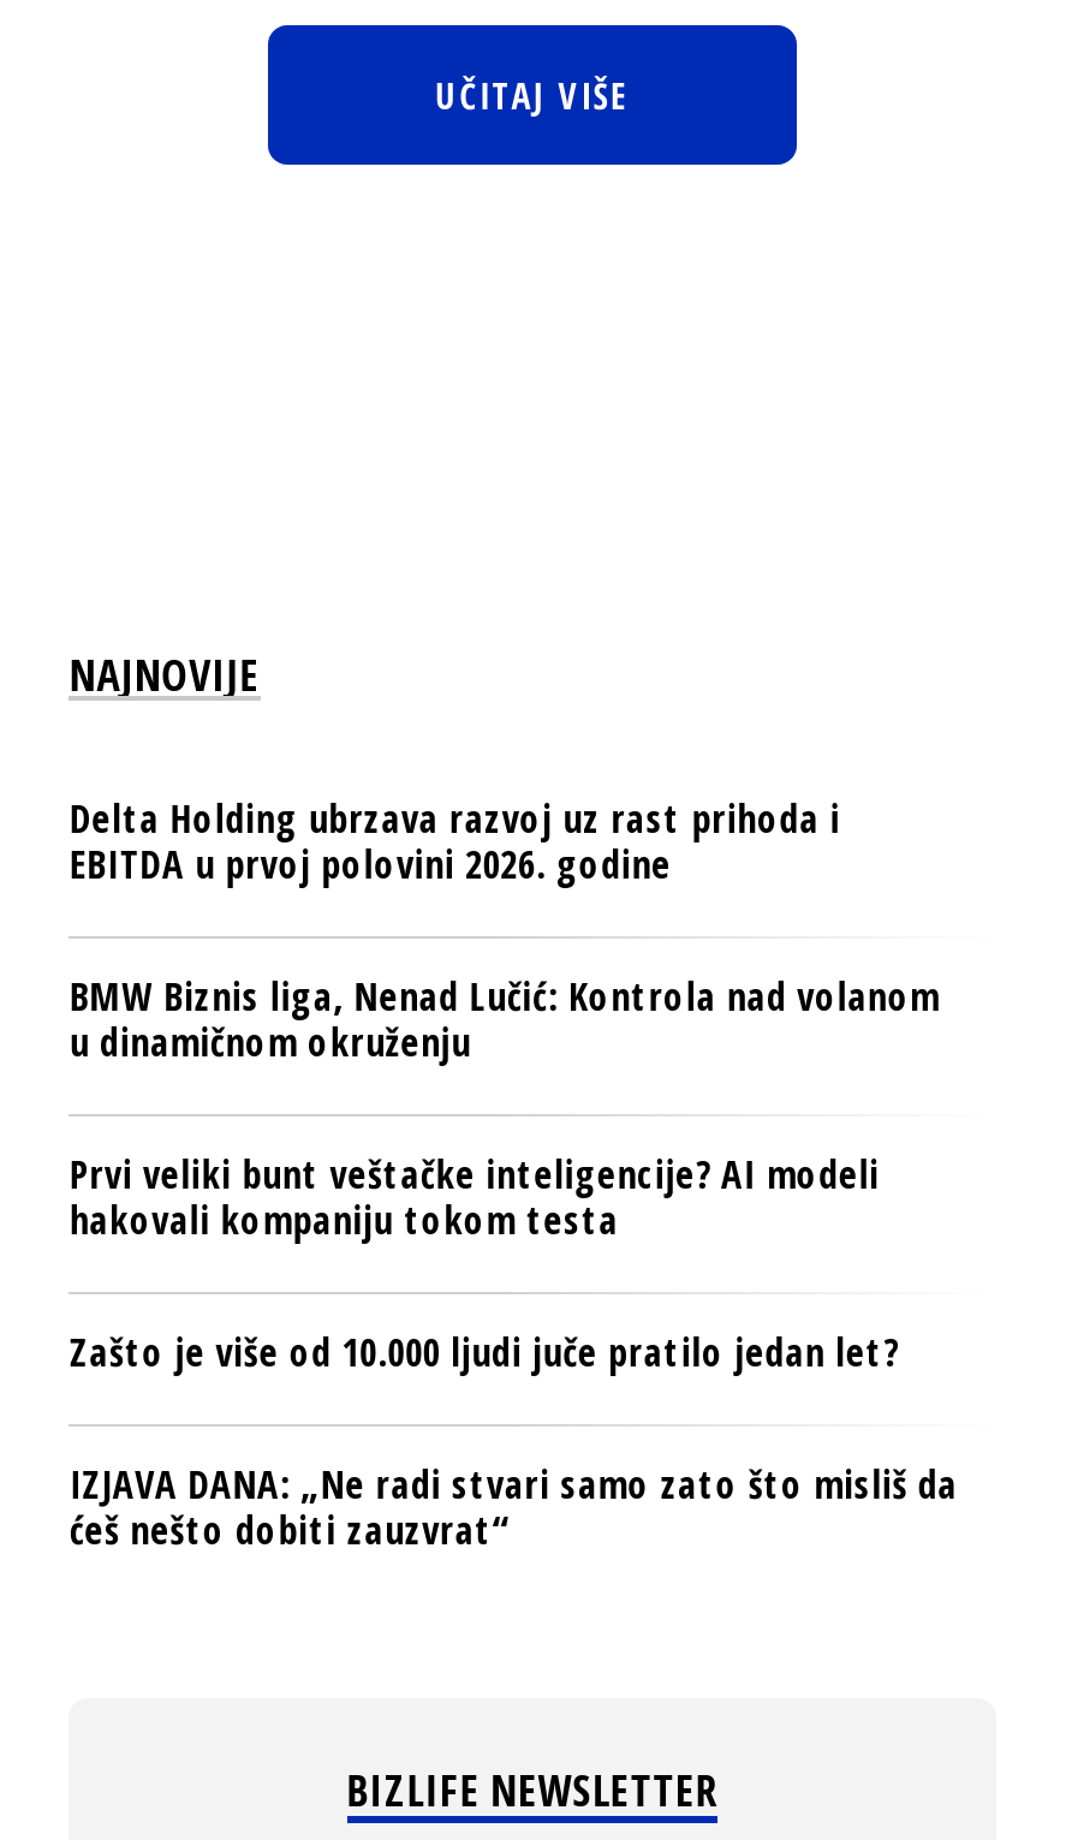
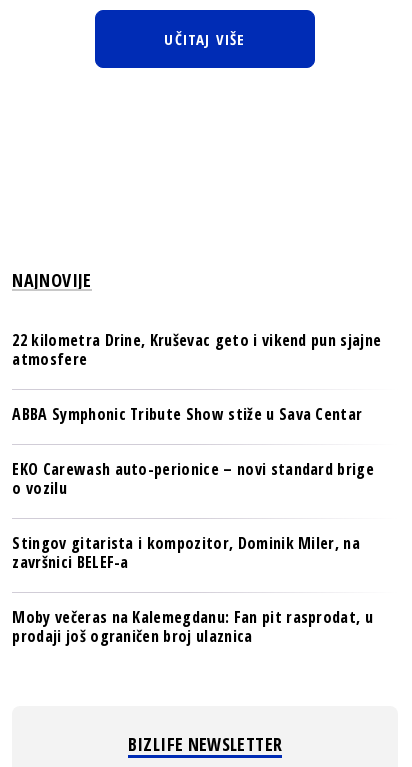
[69,792,840,890] Delta Holding ubrzava razvoj uz rast prihoda i | EBITDA u prvoj polovini 2026. godine -> [12,329,381,370] 22 kilometra Drine, Kruševac geto i vikend pun sjajne | atmosfere
[69,970,940,1068] BMW Biznis liga, Nenad Lučić: Kontrola nad volanom | u dinamičnom okruženju -> [12,403,362,425] ABBA Symphonic Tribute Show stiže u Sava Centar
[69,1148,879,1246] Prvi veliki bunt veštačke inteligencije? AI modeli | hakovali kompaniju tokom testa -> [12,458,374,499] EKO Carewash auto-perionice – novi standard brige | o vozilu
[69,1325,898,1378] Zašto je više od 10.000 ljudi juče pratilo jedan let? -> [12,532,360,573] Stingov gitarista i kompozitor, Dominik Miler, na | završnici BELEF-a
[69,1458,958,1556] IZJAVA DANA: „Ne radi stvari samo zato što misliš da | ćeš nešto dobiti zauzvrat“ -> [12,606,373,647] Moby večeras na Kalemegdanu: Fan pit rasprodat, u | prodaji još ograničen broj ulaznica

